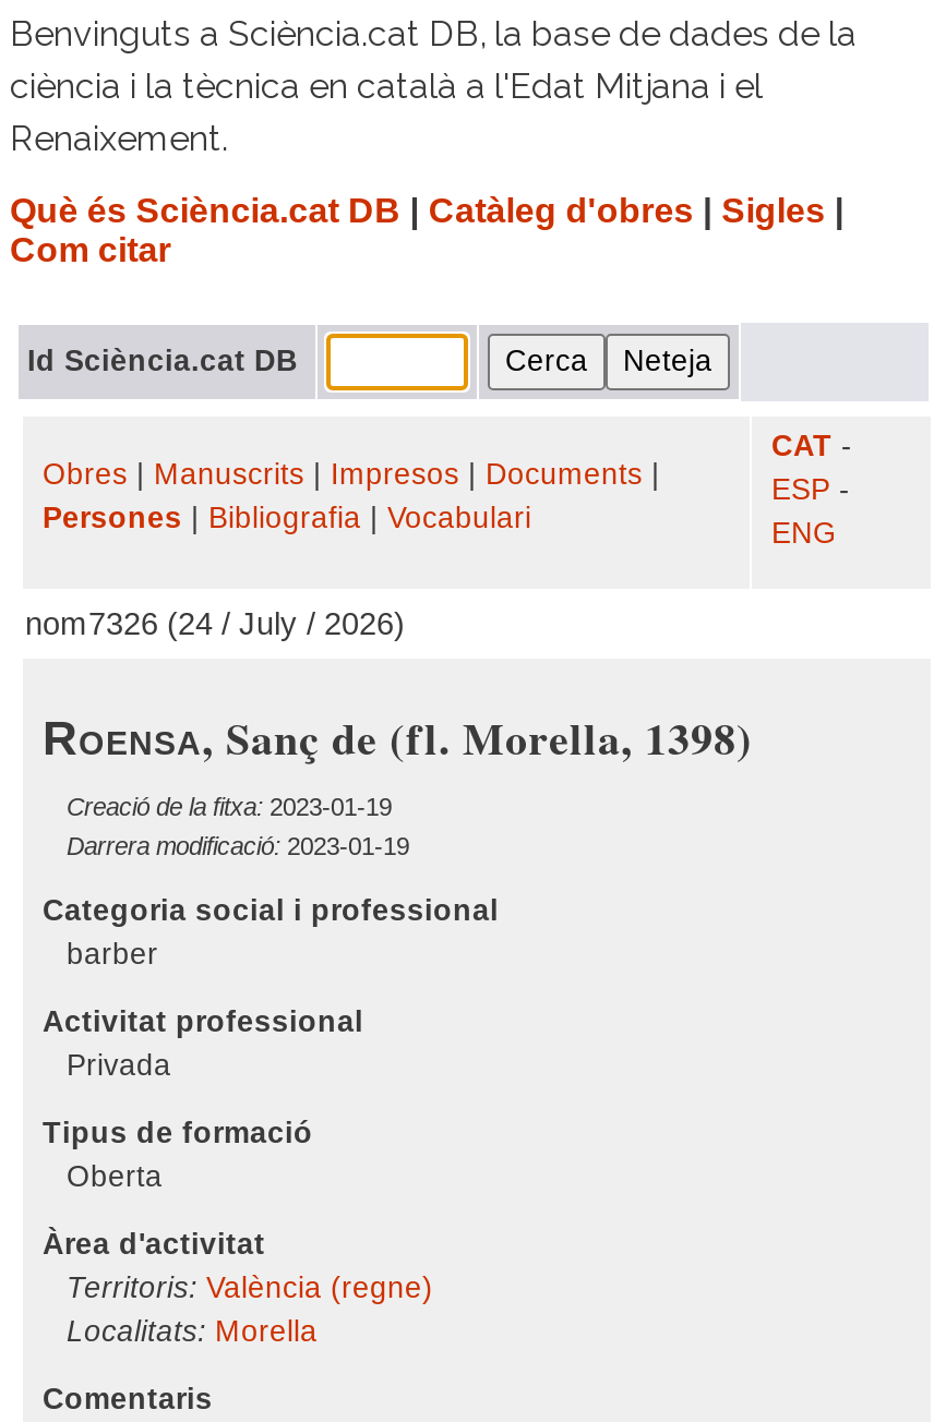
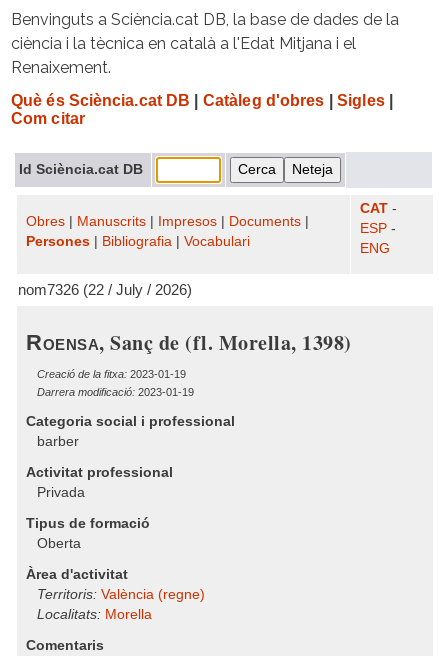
[25,606,405,641] nom7326 (24 / July / 2026) -> [18,282,192,298] nom7326 (22 / July / 2026)

